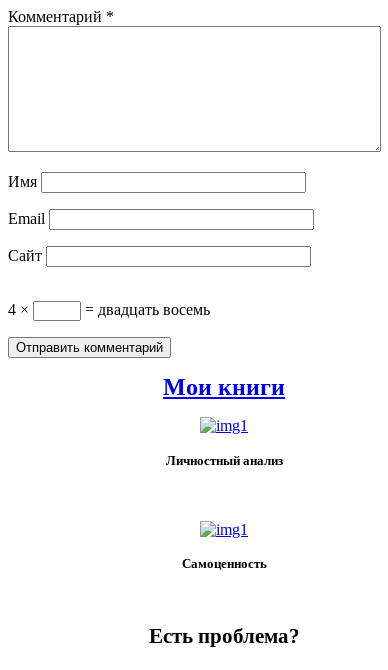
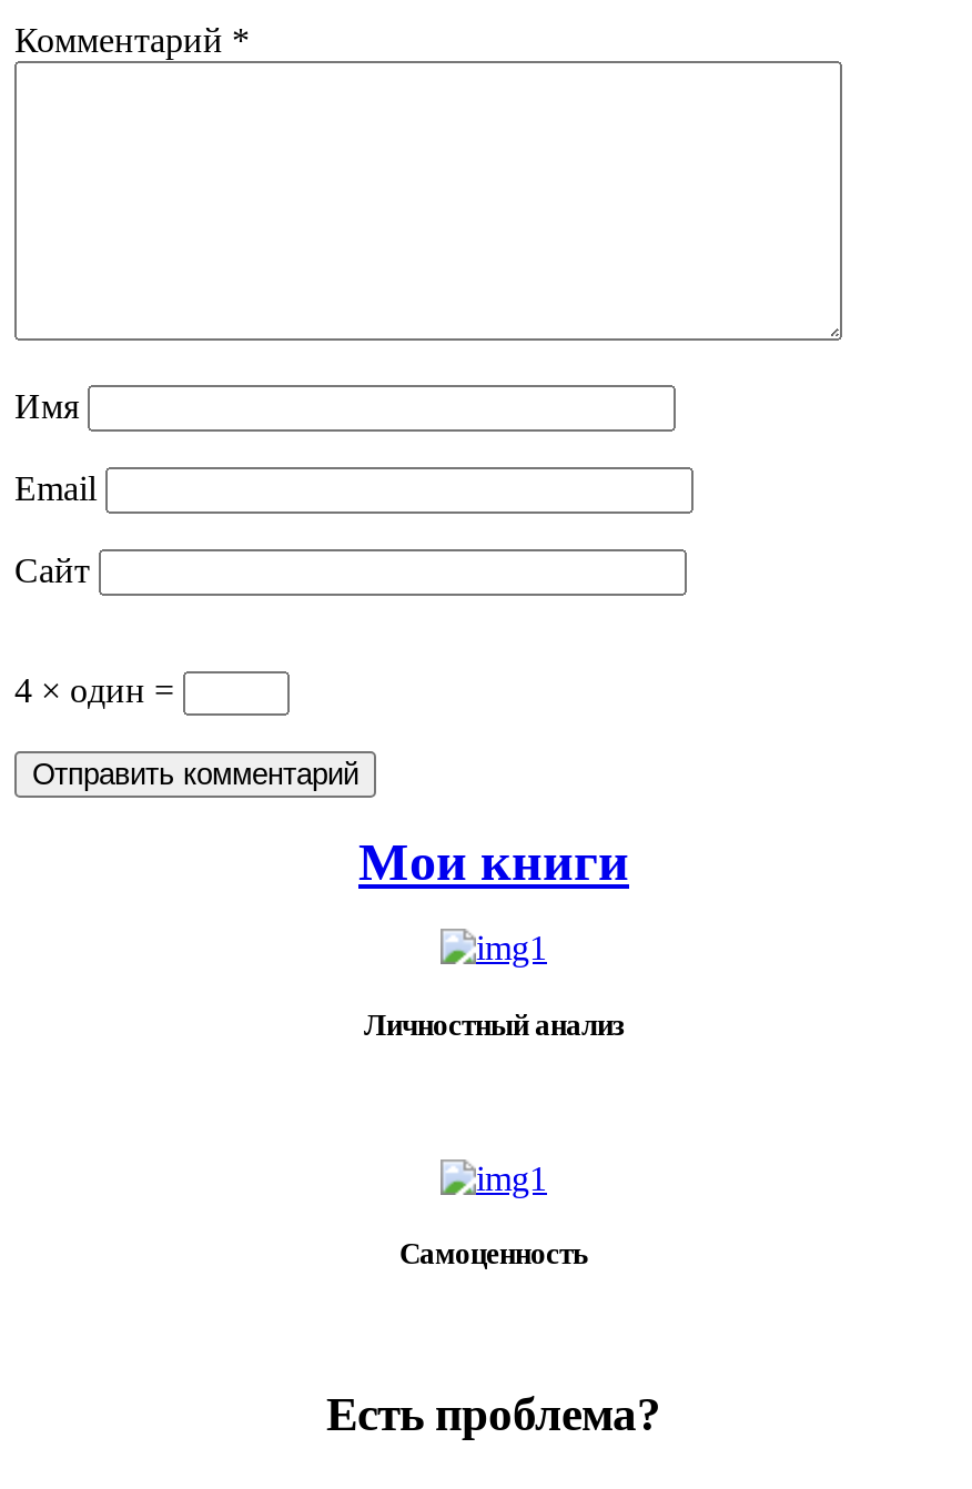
[8,301,210,318] 4 × | = двадцать восемь -> [14,671,183,709] 4 × один =

